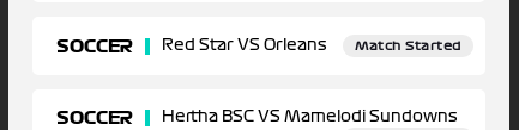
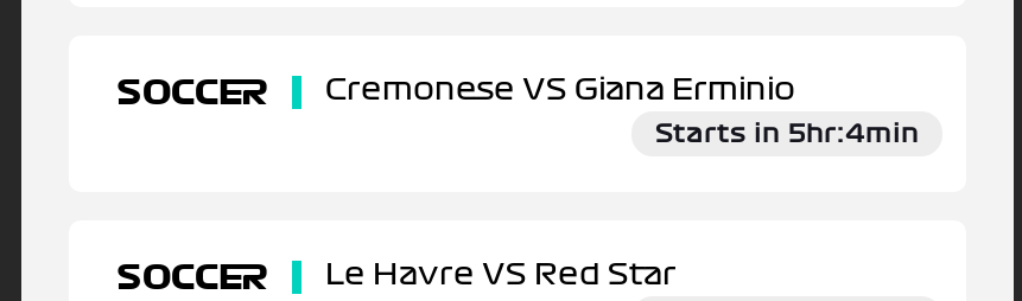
[162,38,461,52] Red Star VS Orleans | Match Started -> [325,76,919,147] Cremonese VS Giana Erminio | Starts in 5hr:4min
[162,110,458,124] Hertha BSC VS Mamelodi Sundowns -> [325,261,677,289] Le Havre VS Red Star

